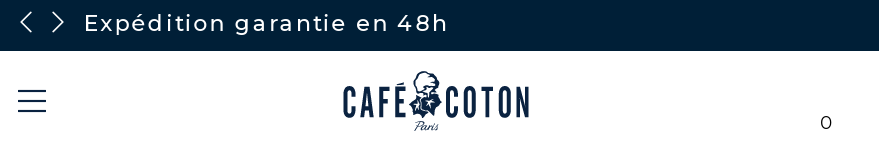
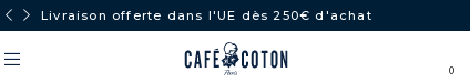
[84,9,448,37] Expédition garantie en 48h -> [41,8,372,23] Livraison offerte dans l'UE dès 250€ d'achat

